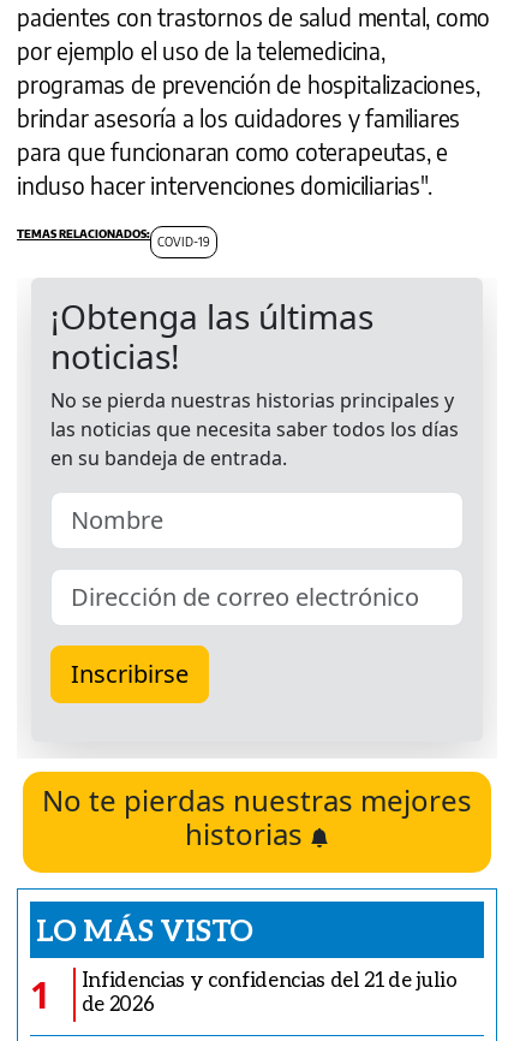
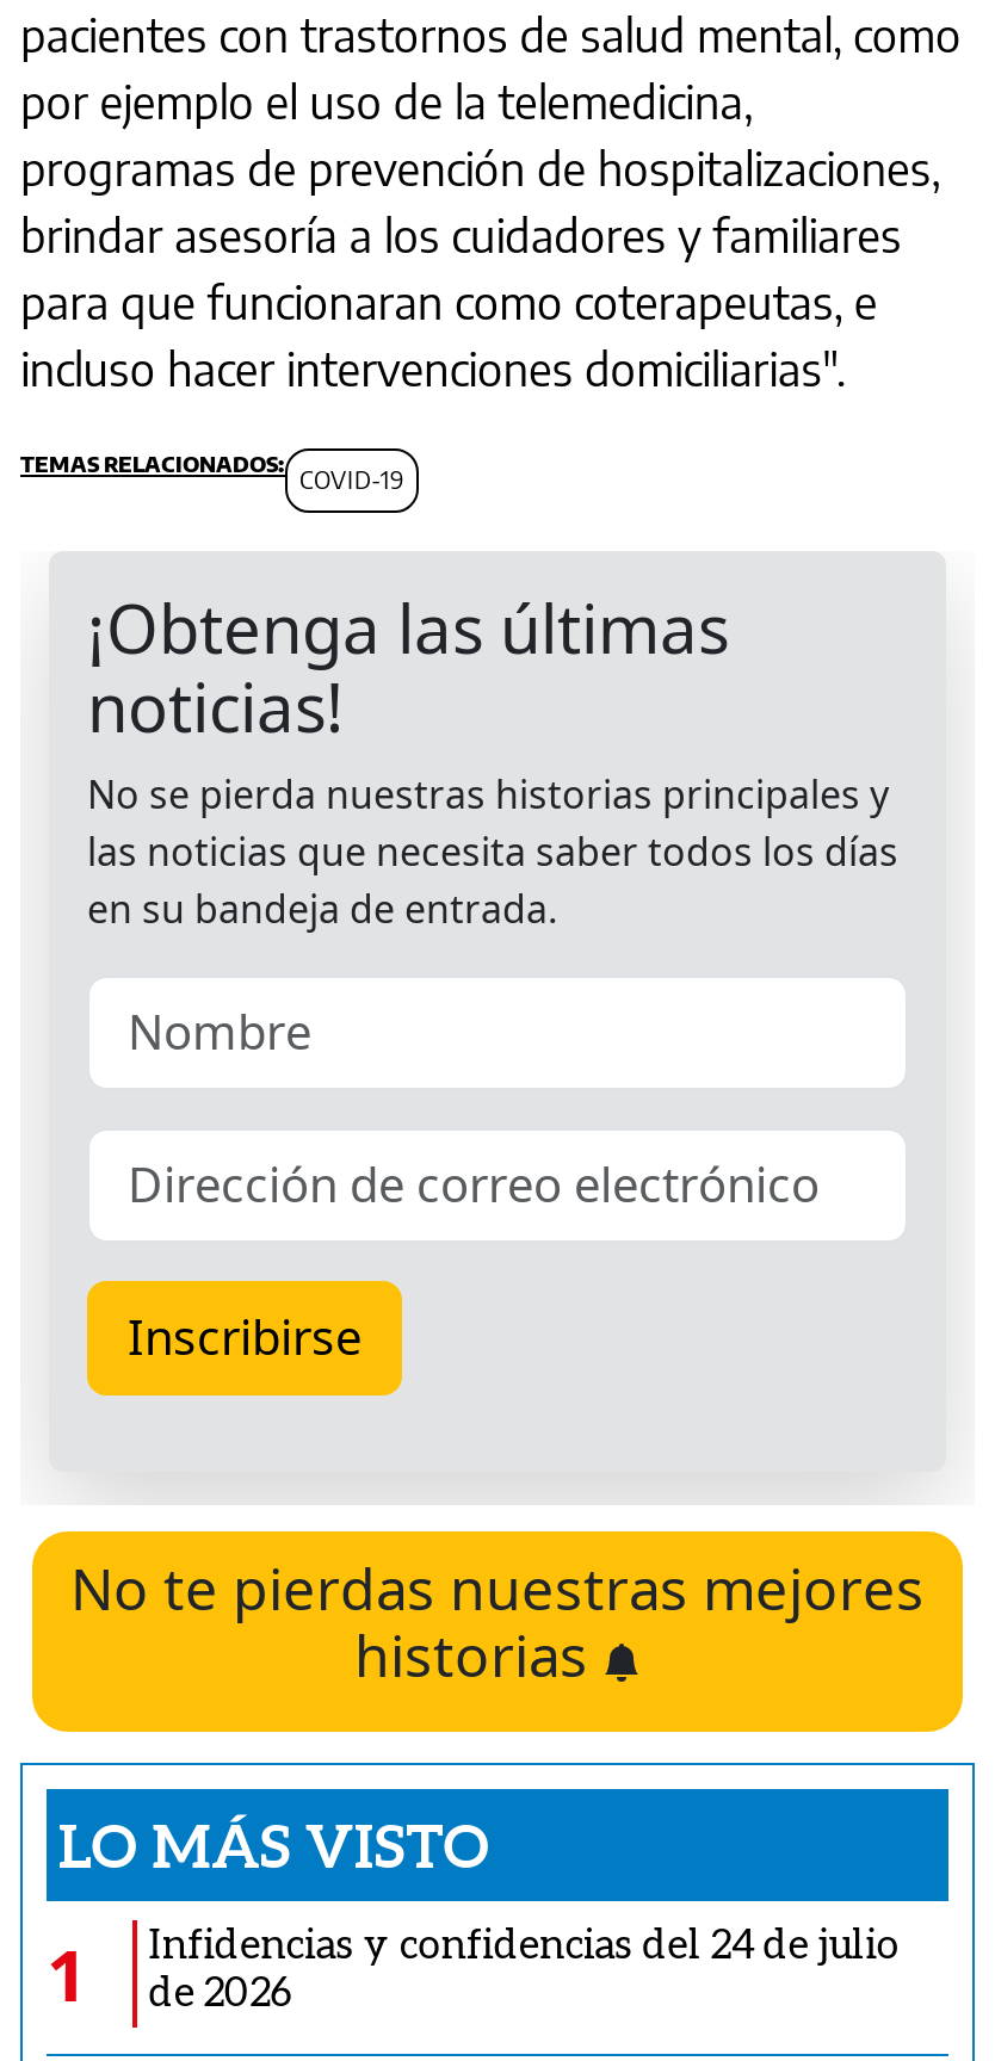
[81,967,457,992] Infidencias y confidencias del 21 de julio -> [149,1918,900,1968] Infidencias y confidencias del 24 de julio

